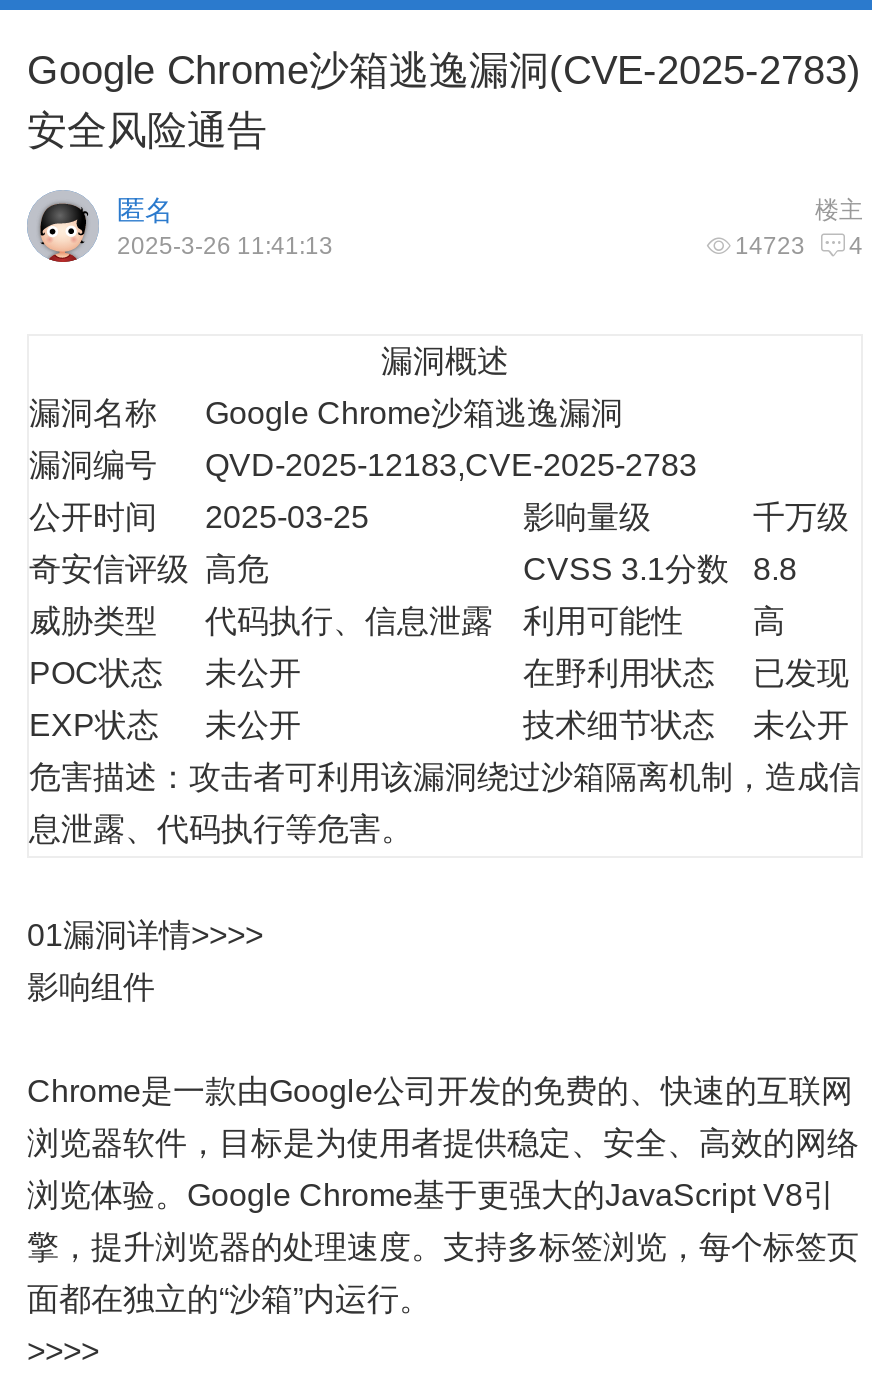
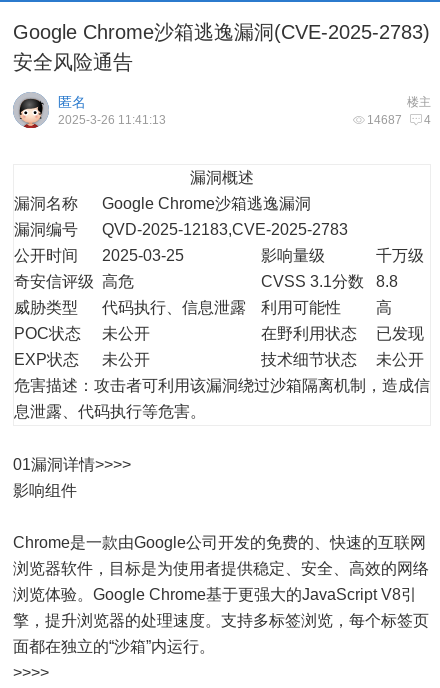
[735,232,863,260] 14723 4 -> [367,113,431,127] 14687 4

